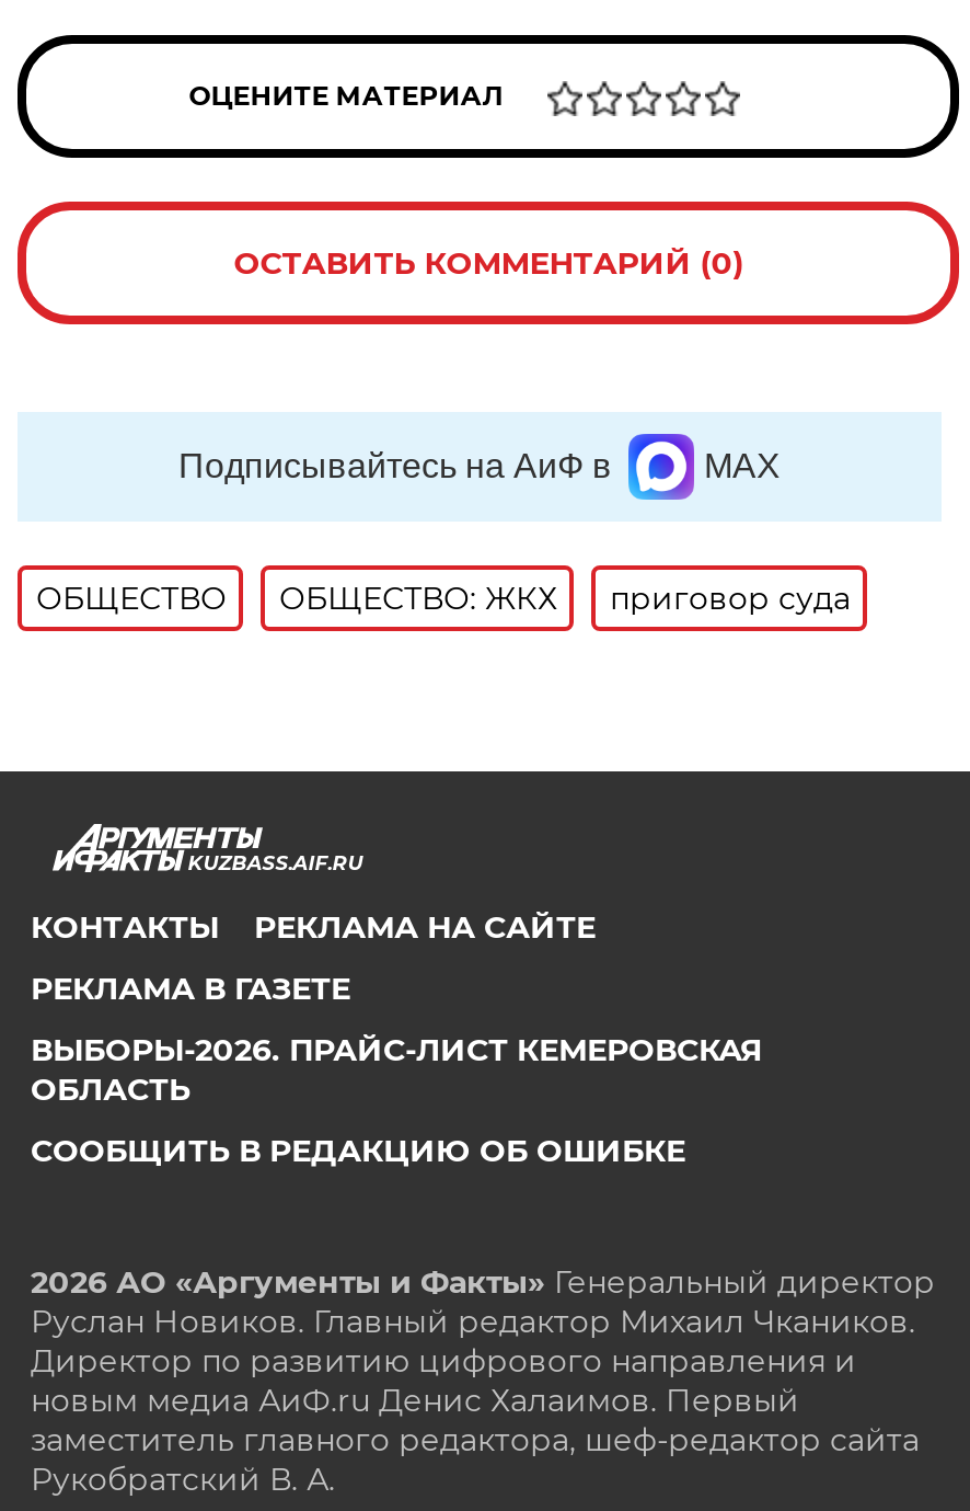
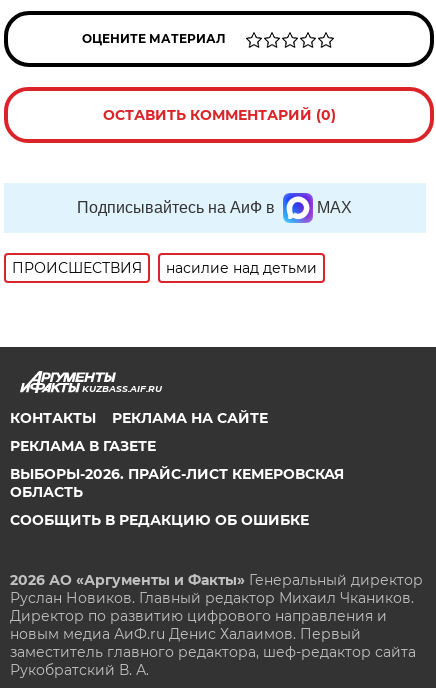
[36,579,850,618] ОБЩЕСТВО | ОБЩЕСТВО: ЖКХ | приговор суда -> [12,259,317,277] ПРОИСШЕСТВИЯ | насилие над детьми

